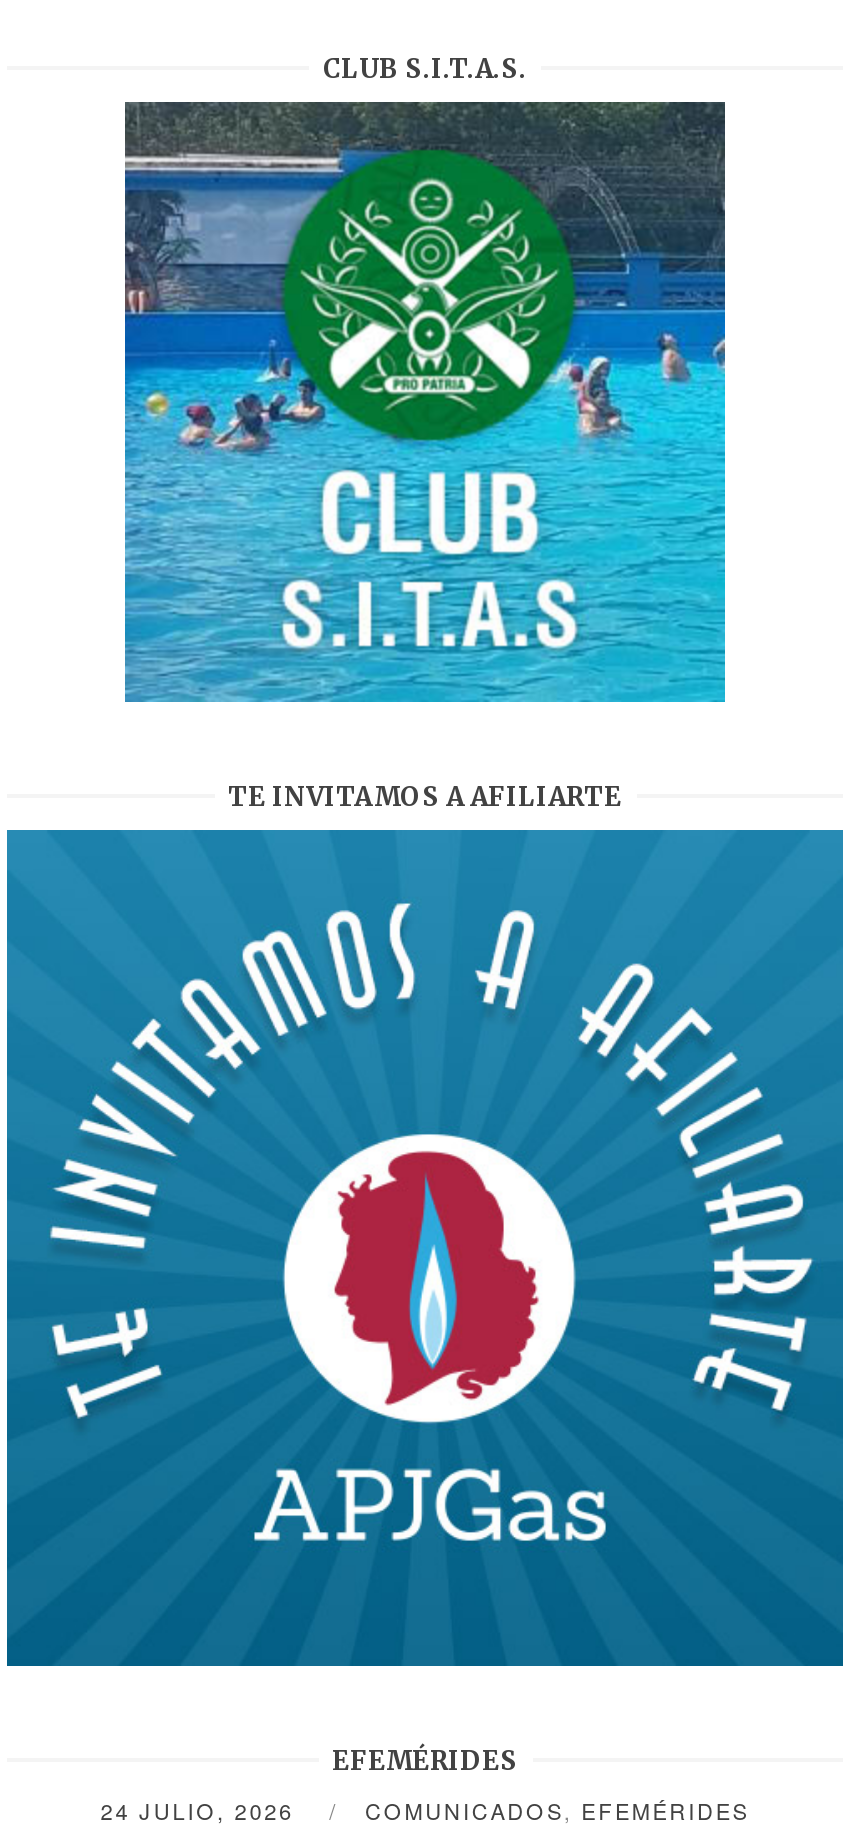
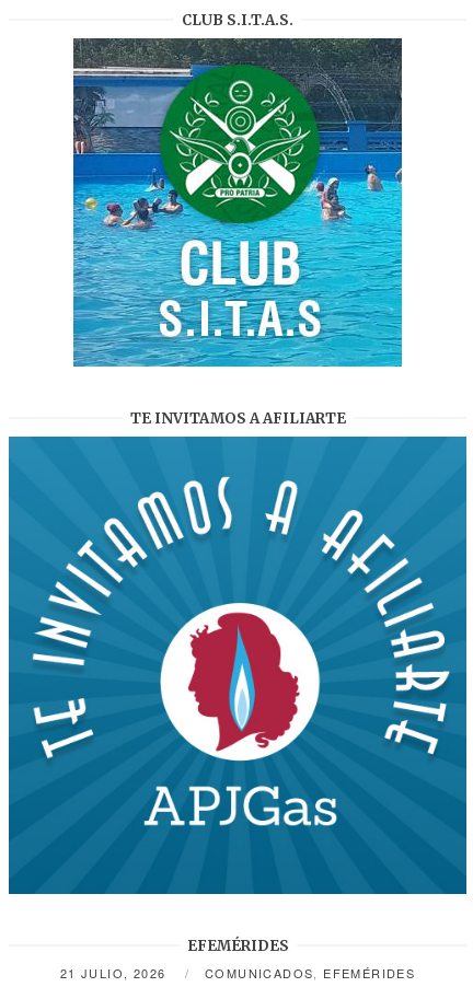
[101,1793,749,1825] 24 JULIO, 2026 COMUNICADOS, EFEMÉRIDES -> [60,964,415,981] 21 JULIO, 2026 COMUNICADOS, EFEMÉRIDES

